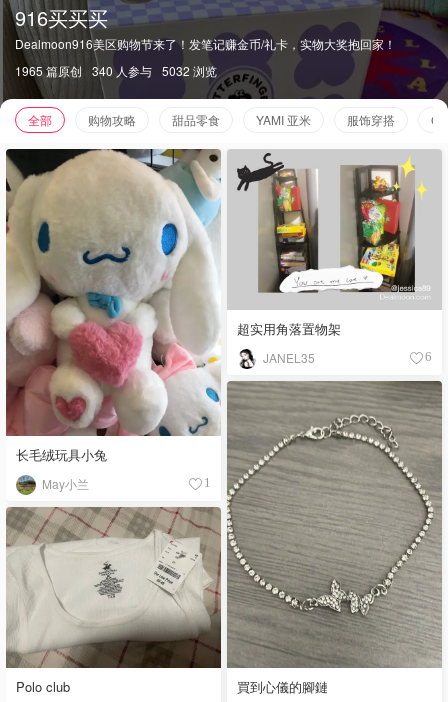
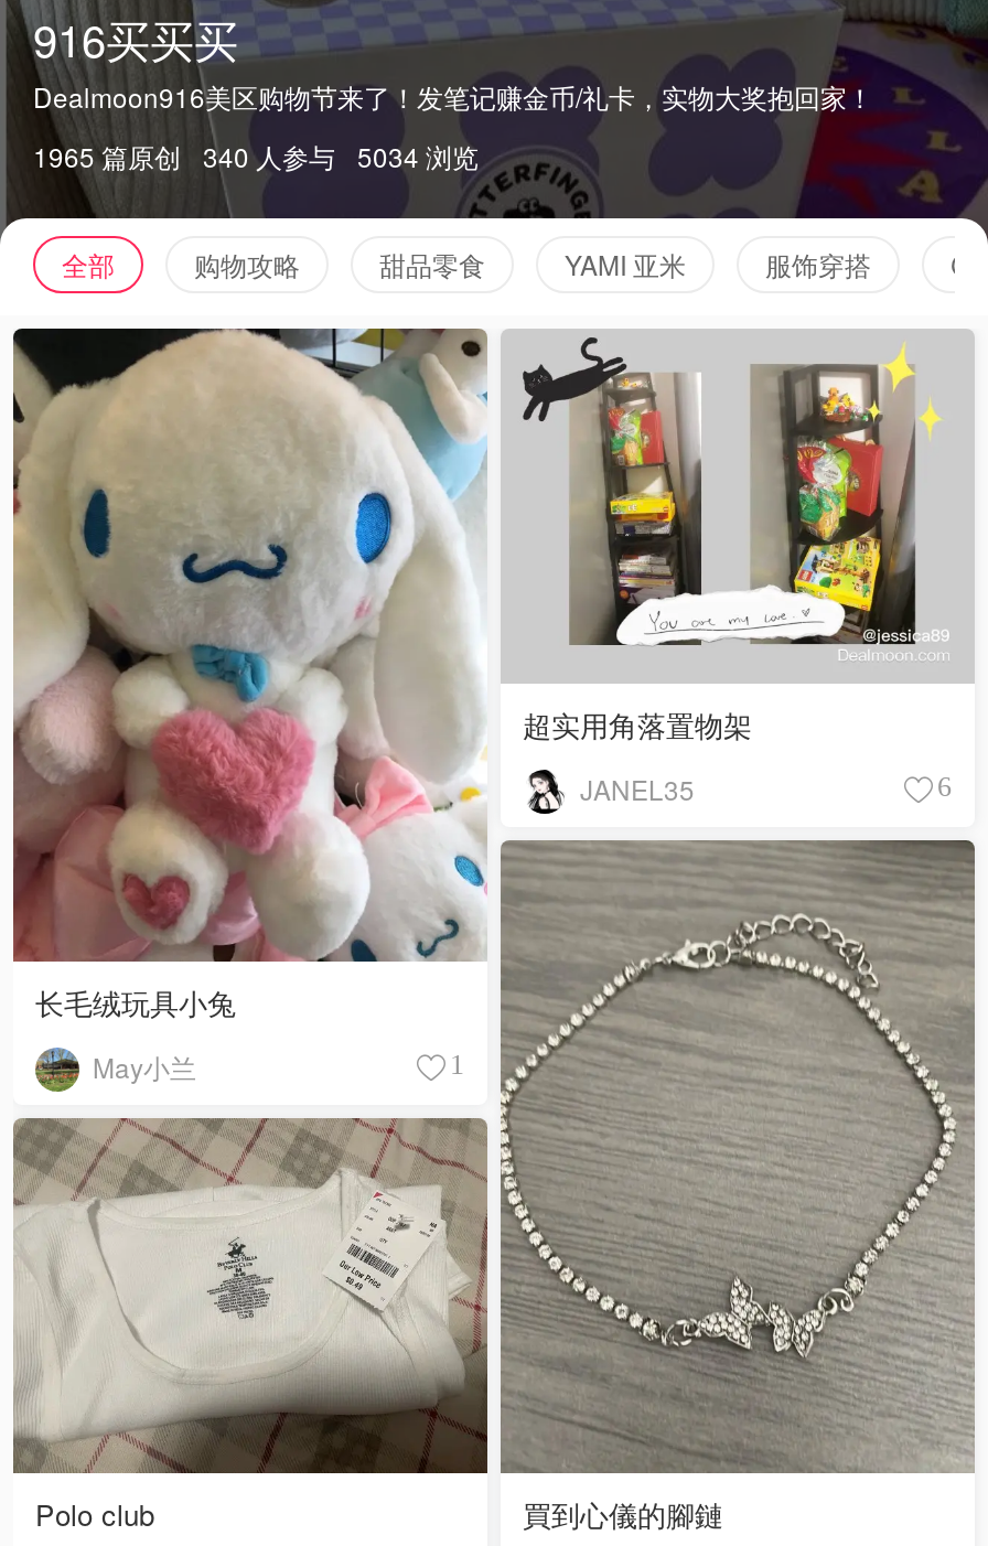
[15,62,217,79] 1965 篇原创 340 人参与 5032 浏览 -> [33,137,479,174] 1965 篇原创 340 人参与 5034 浏览

